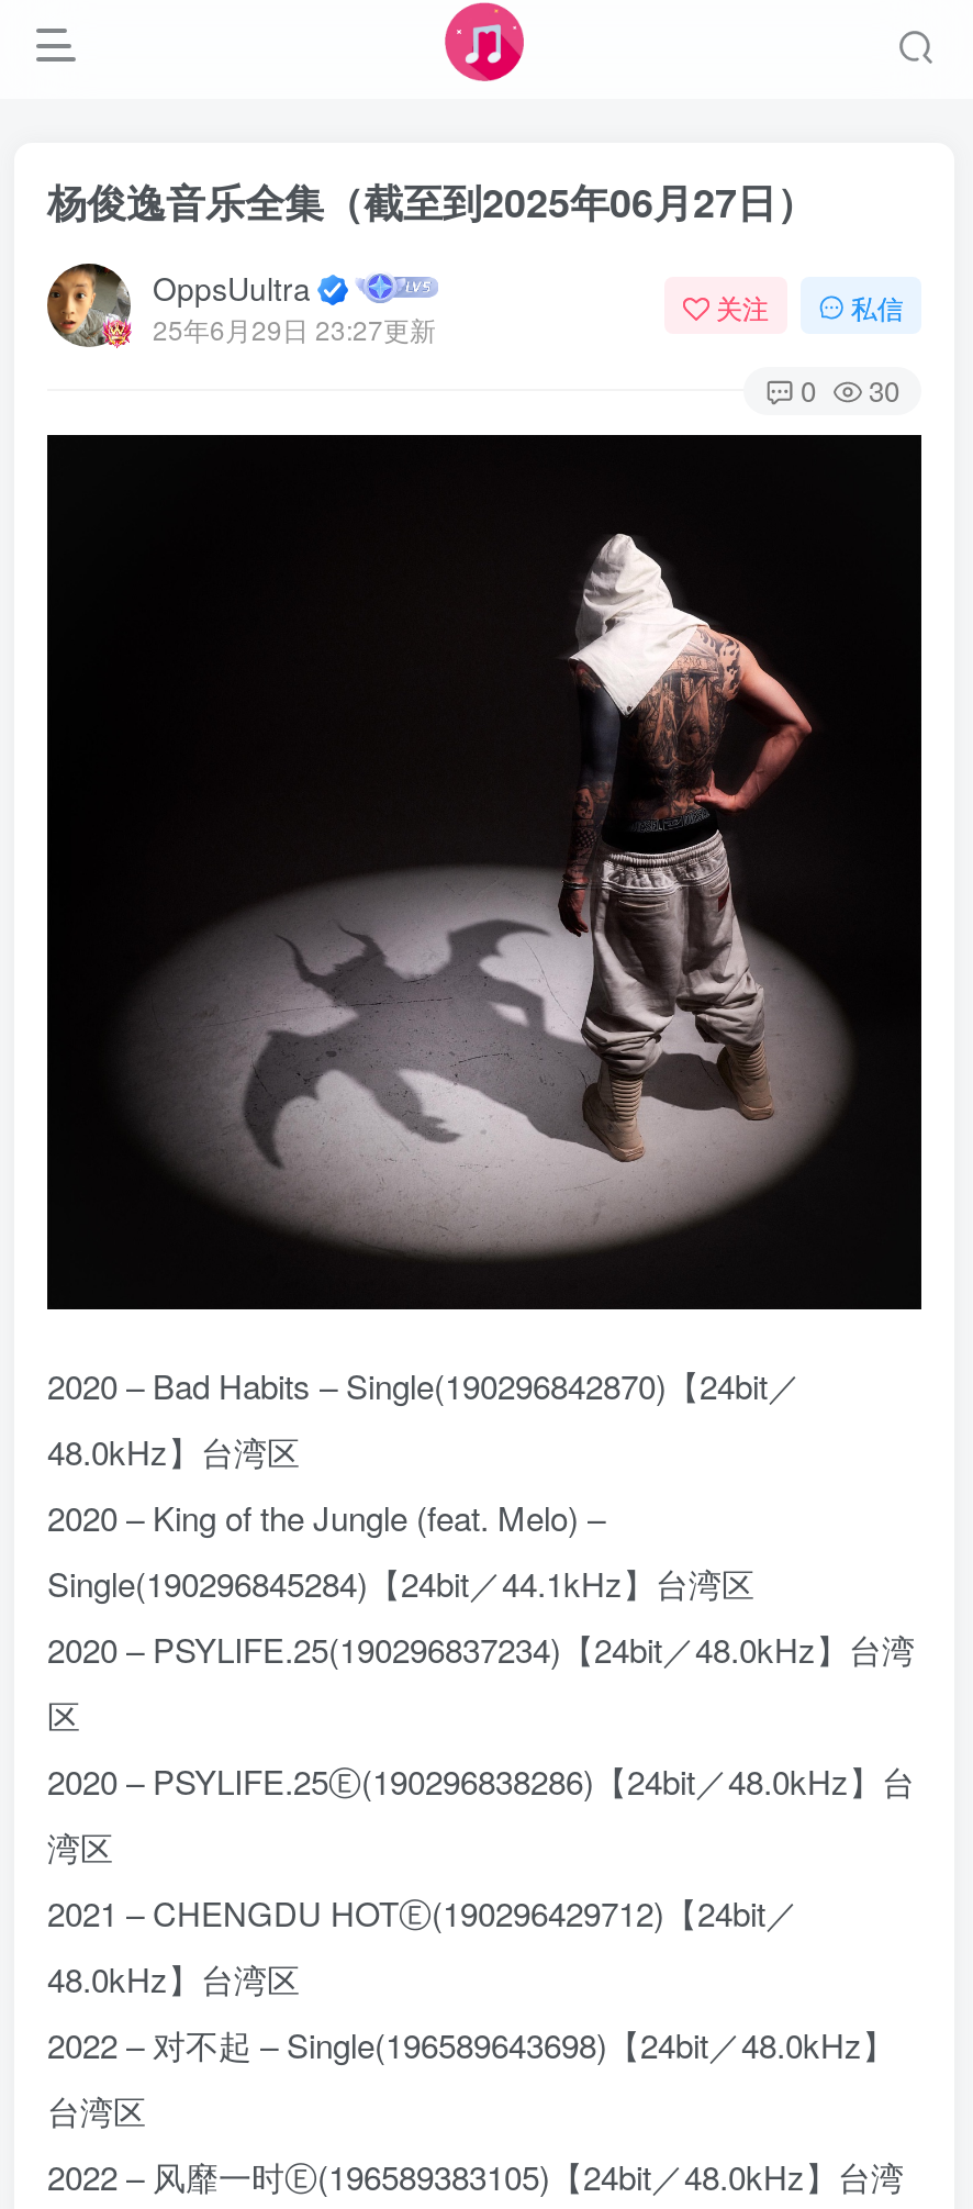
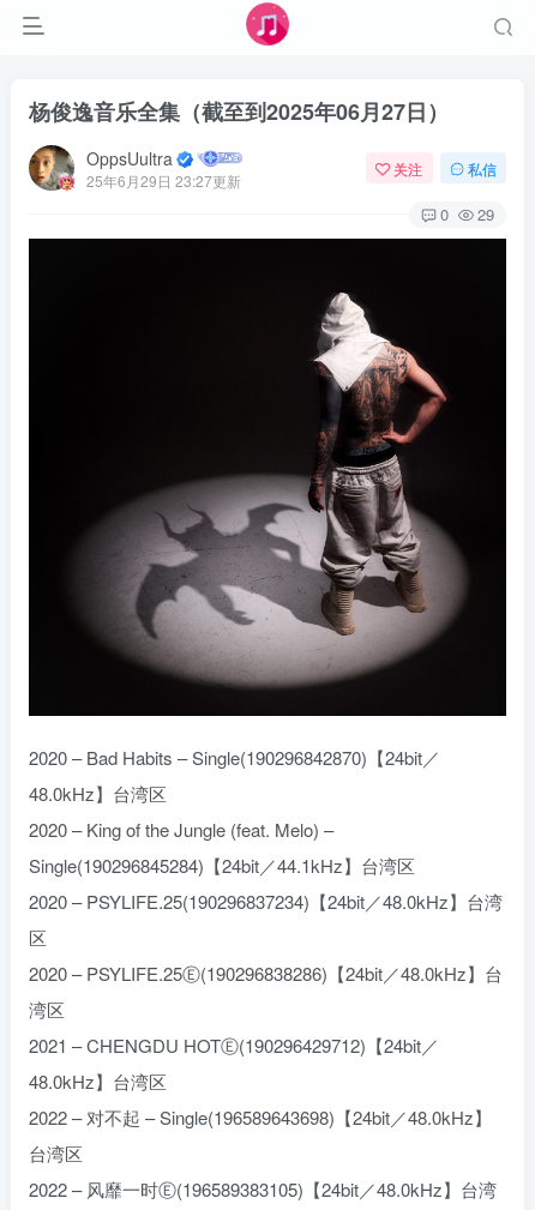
[801,369,899,411] 0 30 -> [440,203,494,225] 0 29

